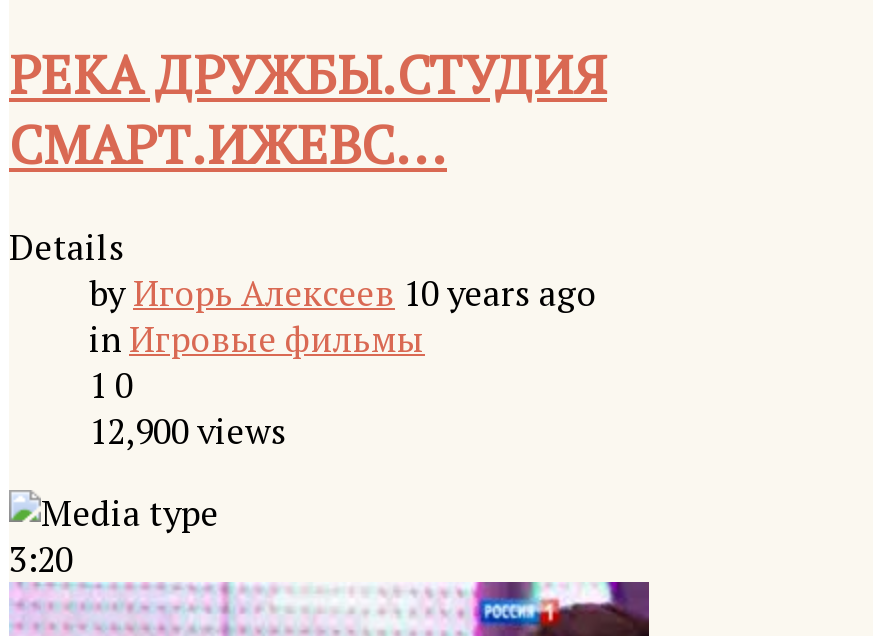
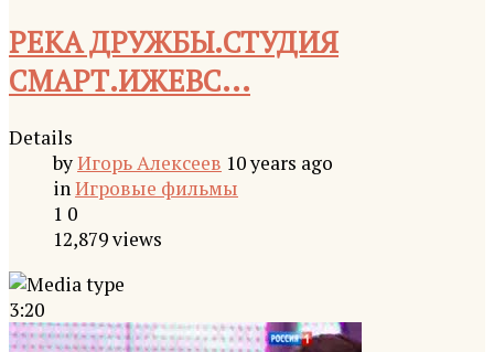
[89,408,287,454] 12,900 views -> [53,226,162,252] 12,879 views

